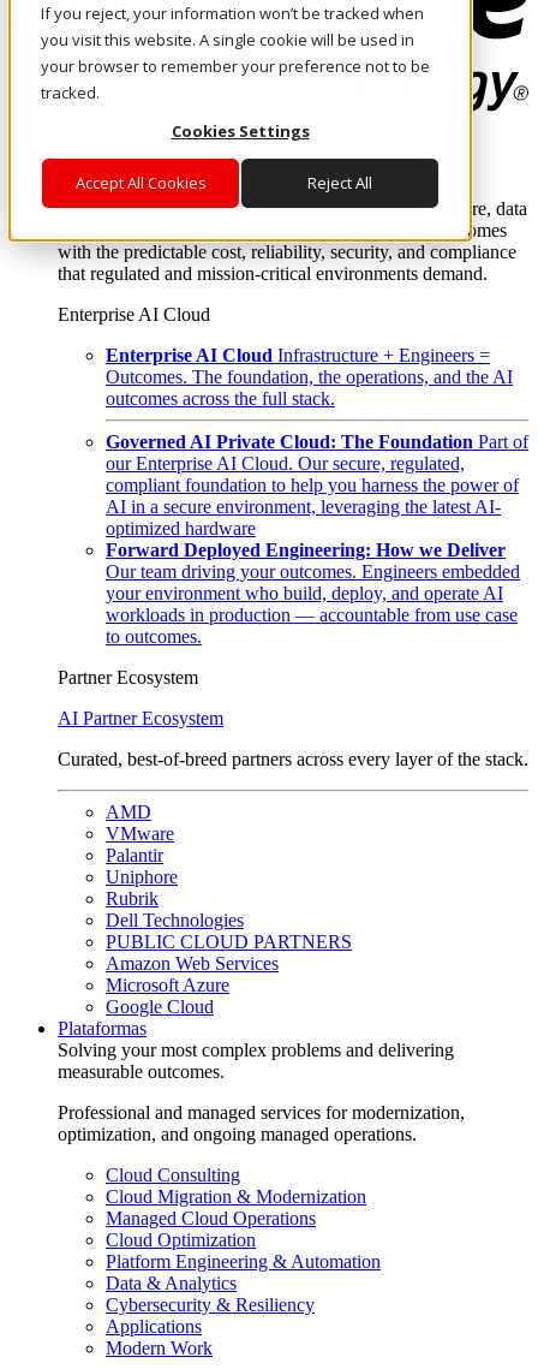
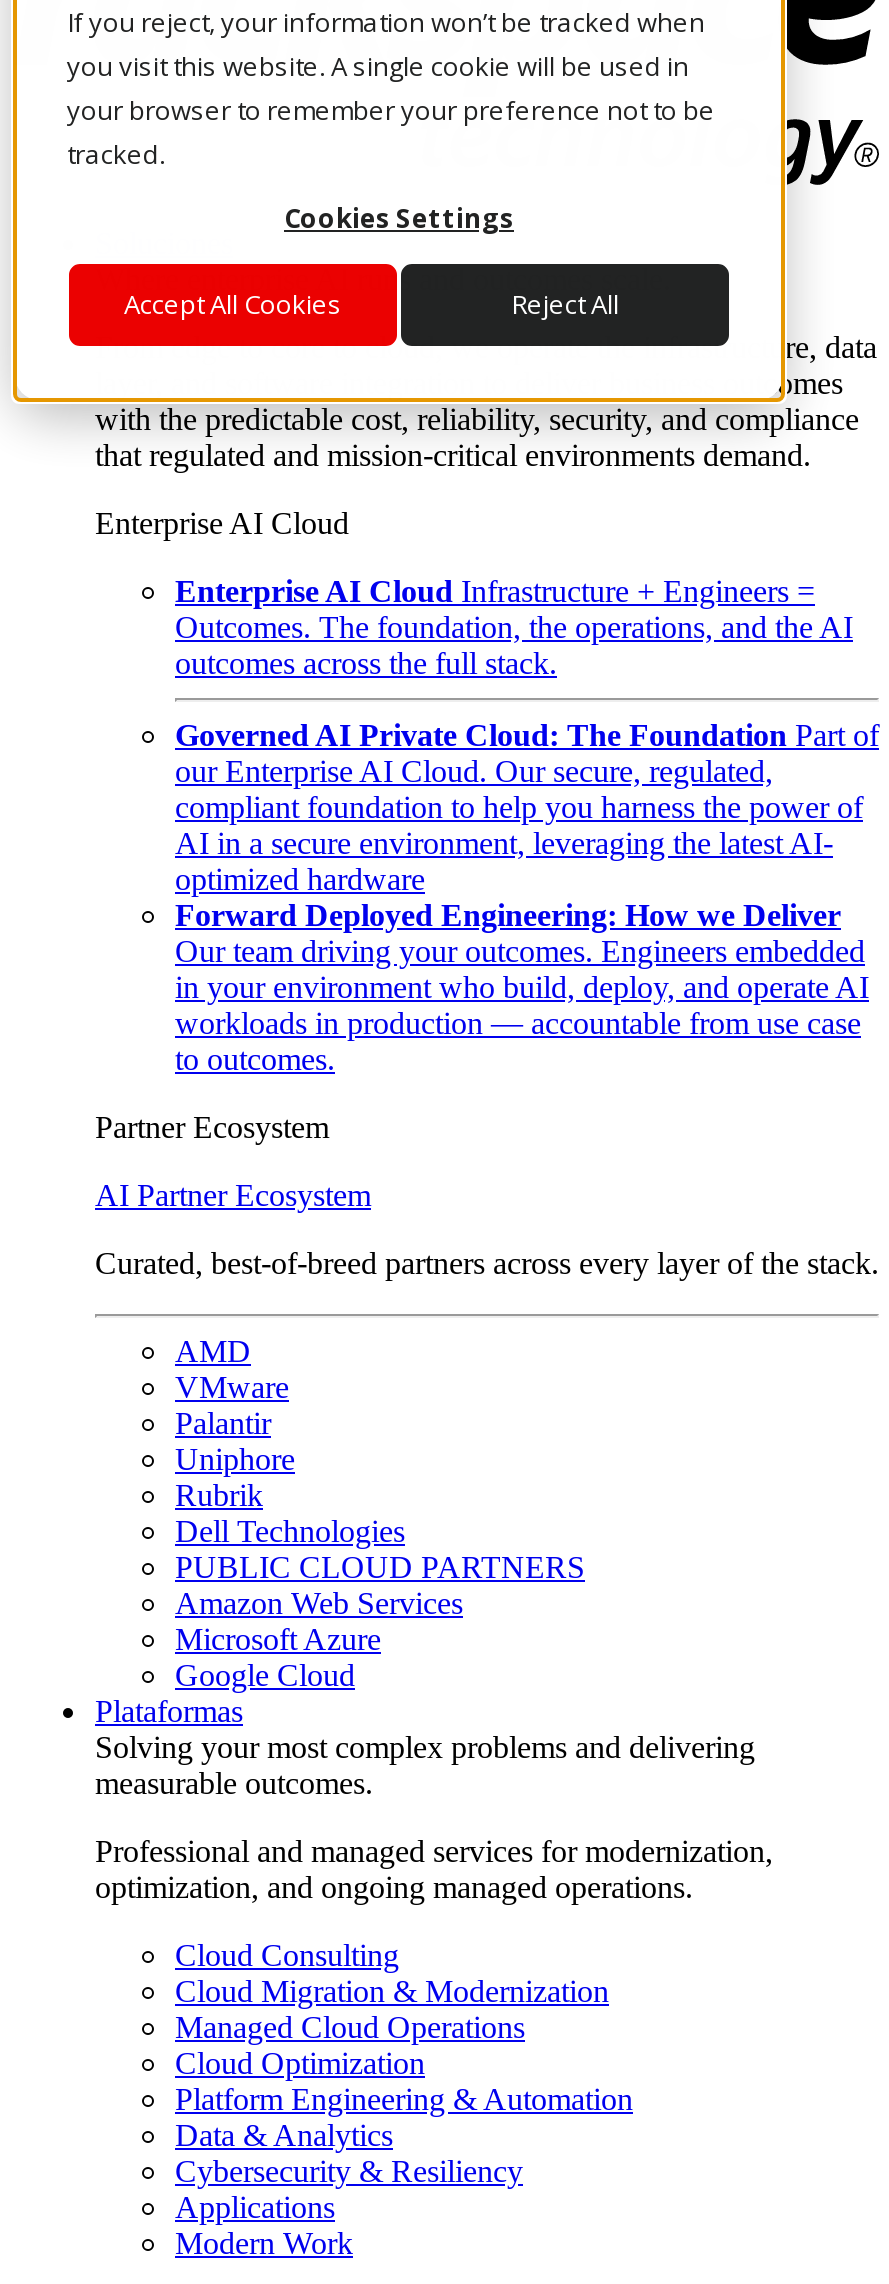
[106,583,503,604] your environment who build, deploy, and operate AI -> [175,970,869,1004] in your environment who build, deploy, and operate AI

